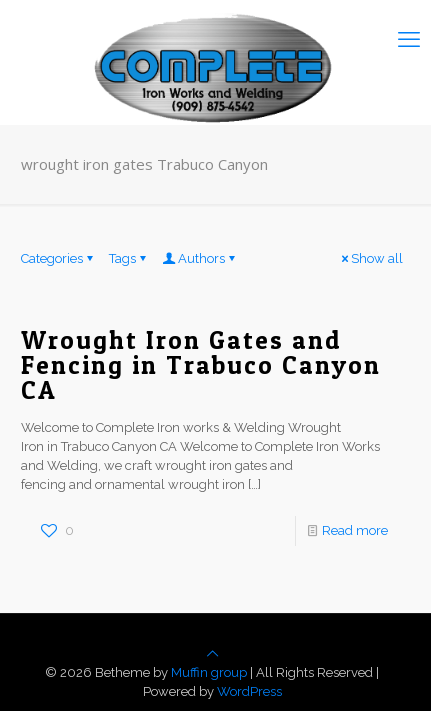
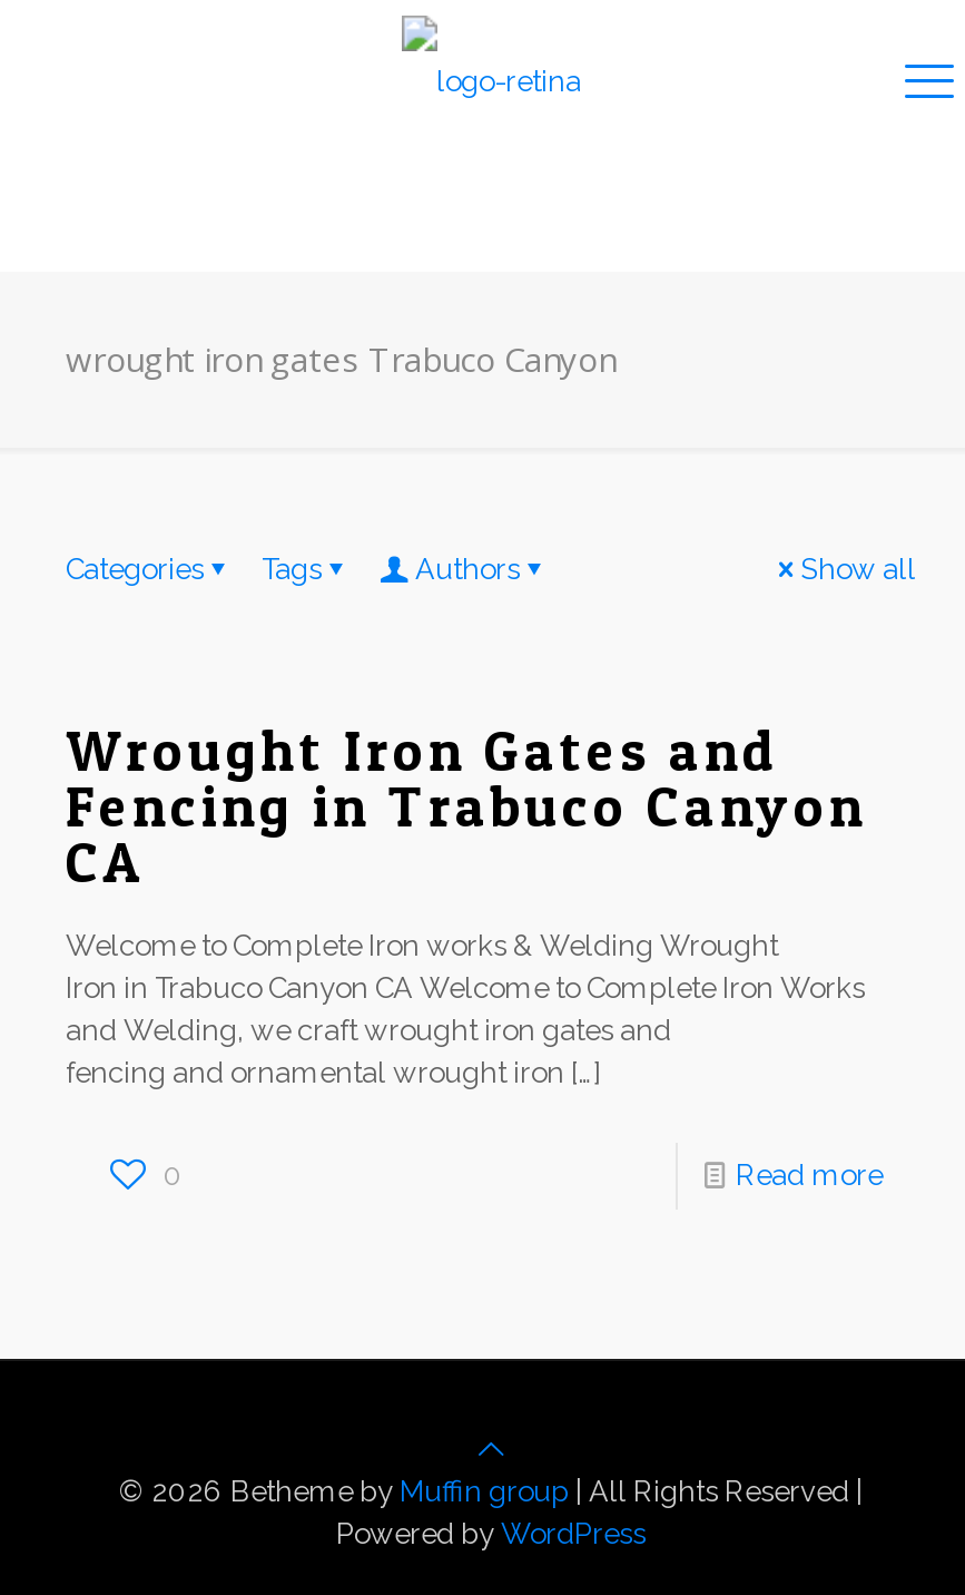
[94,11,332,123] [image] -> none

